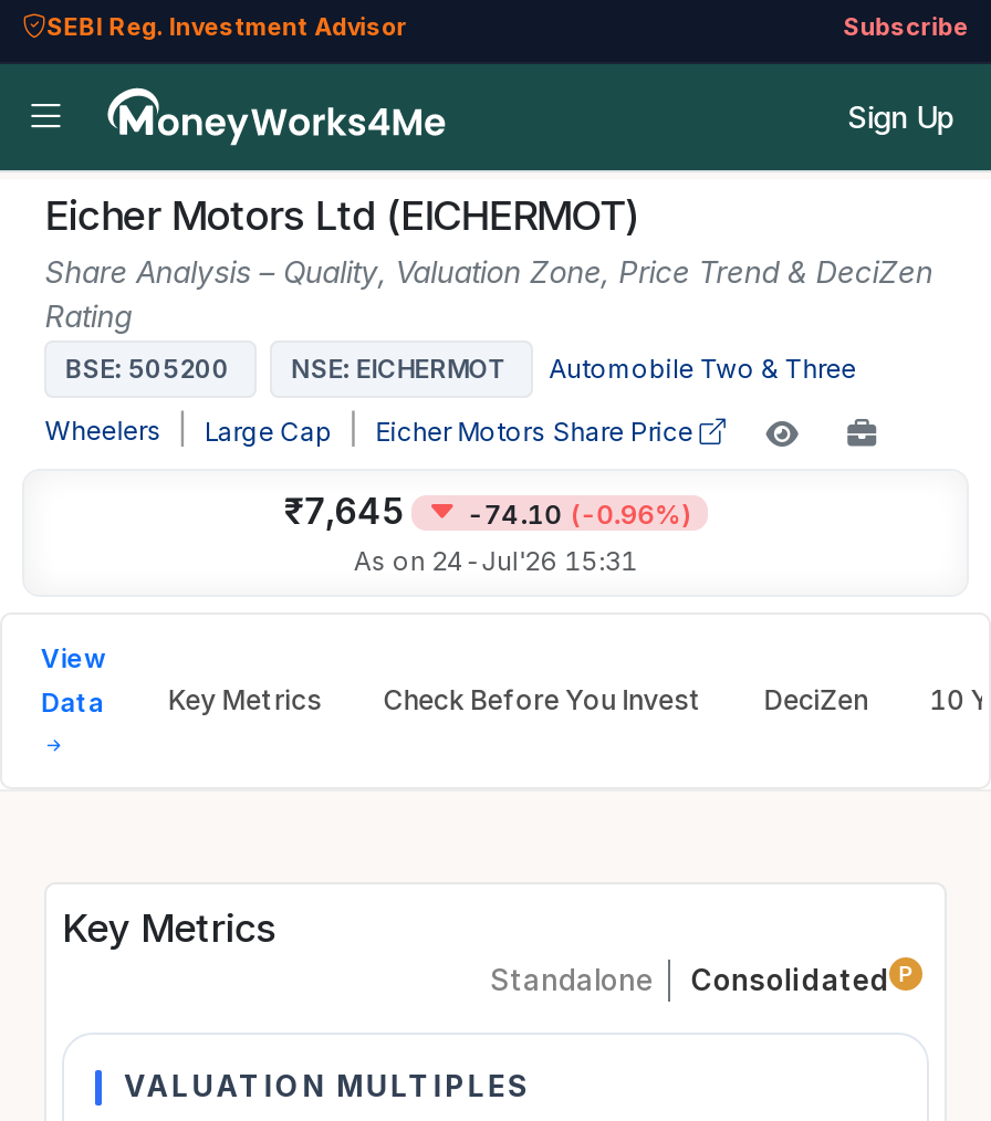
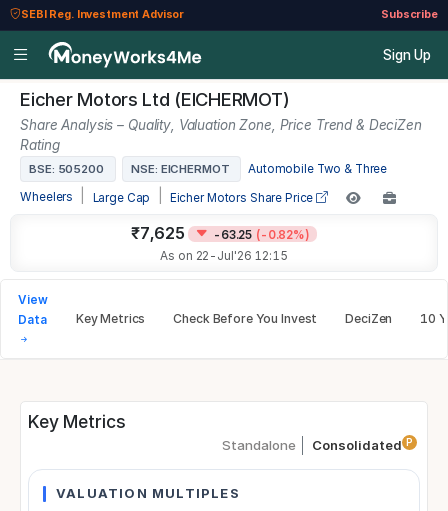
[284,488,412,532] ₹7,645 -> [131,222,188,242] ₹7,625
[467,499,692,530] -74.10 (-0.96%) -> [213,227,310,241] -63.25 (-0.82%)
[354,546,637,577] As on 24-Jul'26 15:31 -> [160,249,288,263] As on 22-Jul'26 12:15

